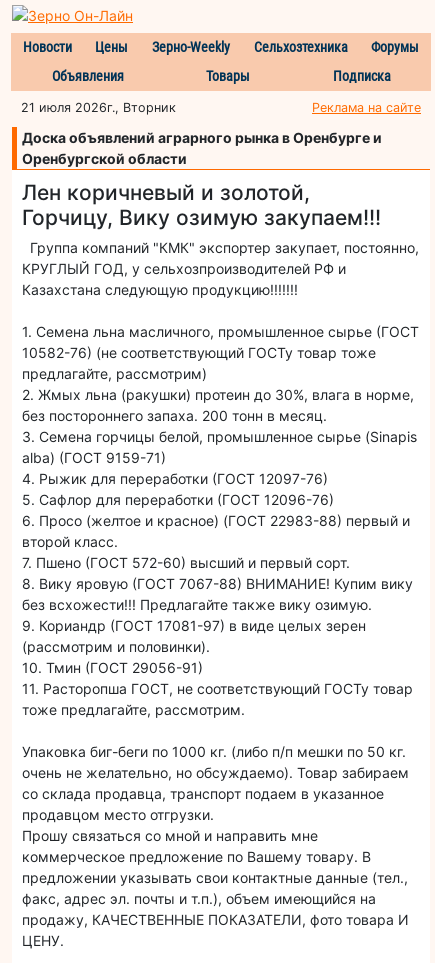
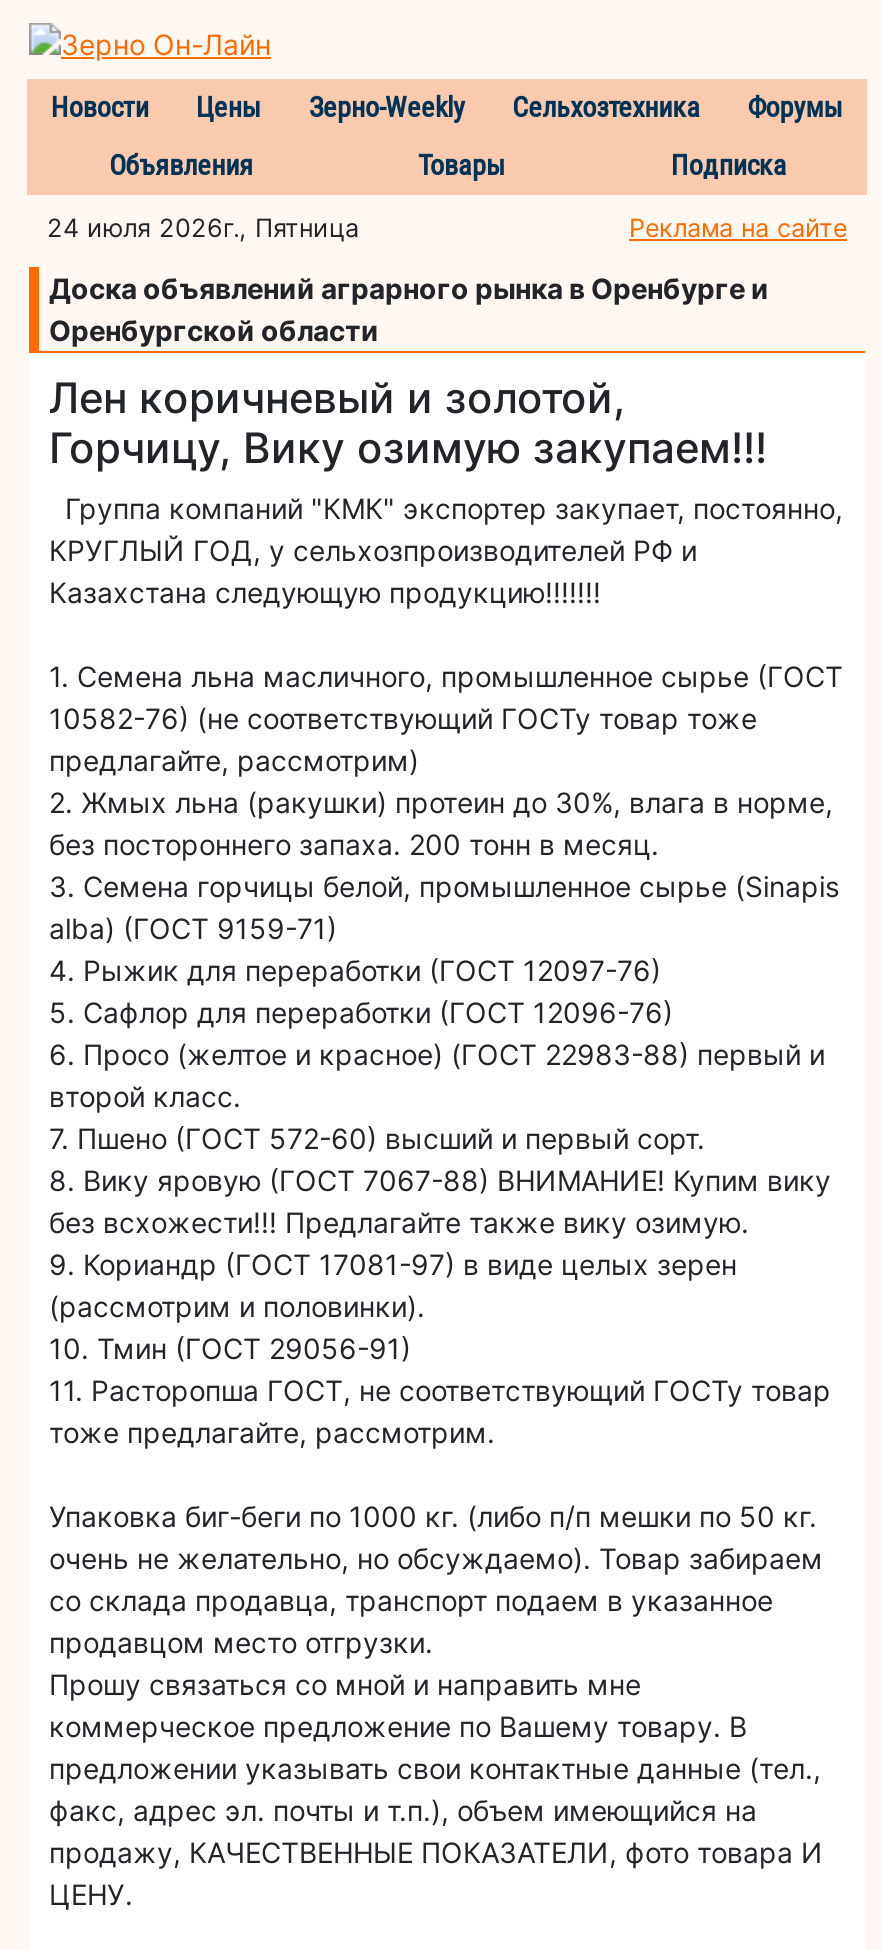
[21,100,176,115] 21 июля 2026г., Вторник -> [47,212,359,242] 24 июля 2026г., Пятница

